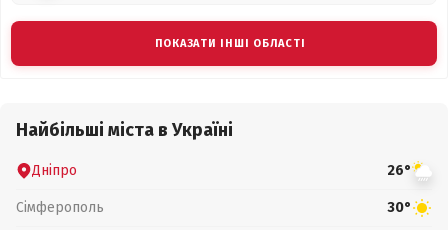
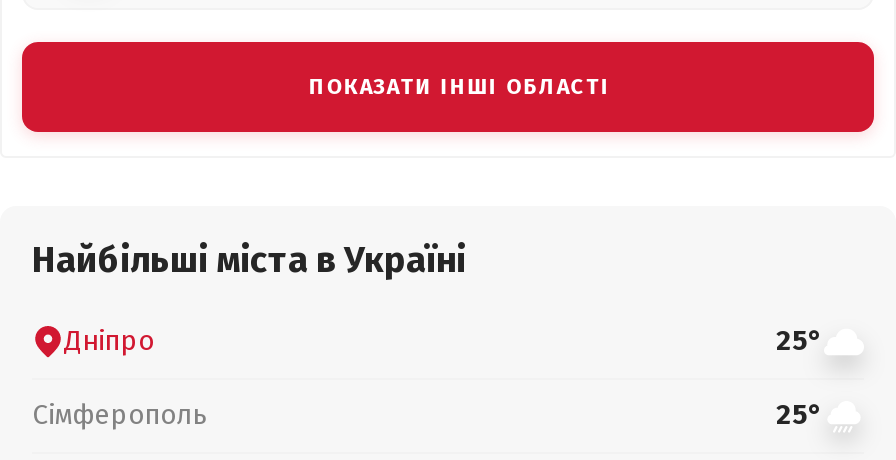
[387,162,412,179] 26° -> [776,324,824,358] 25°
[387,199,412,216] 30° -> [776,398,824,432] 25°

